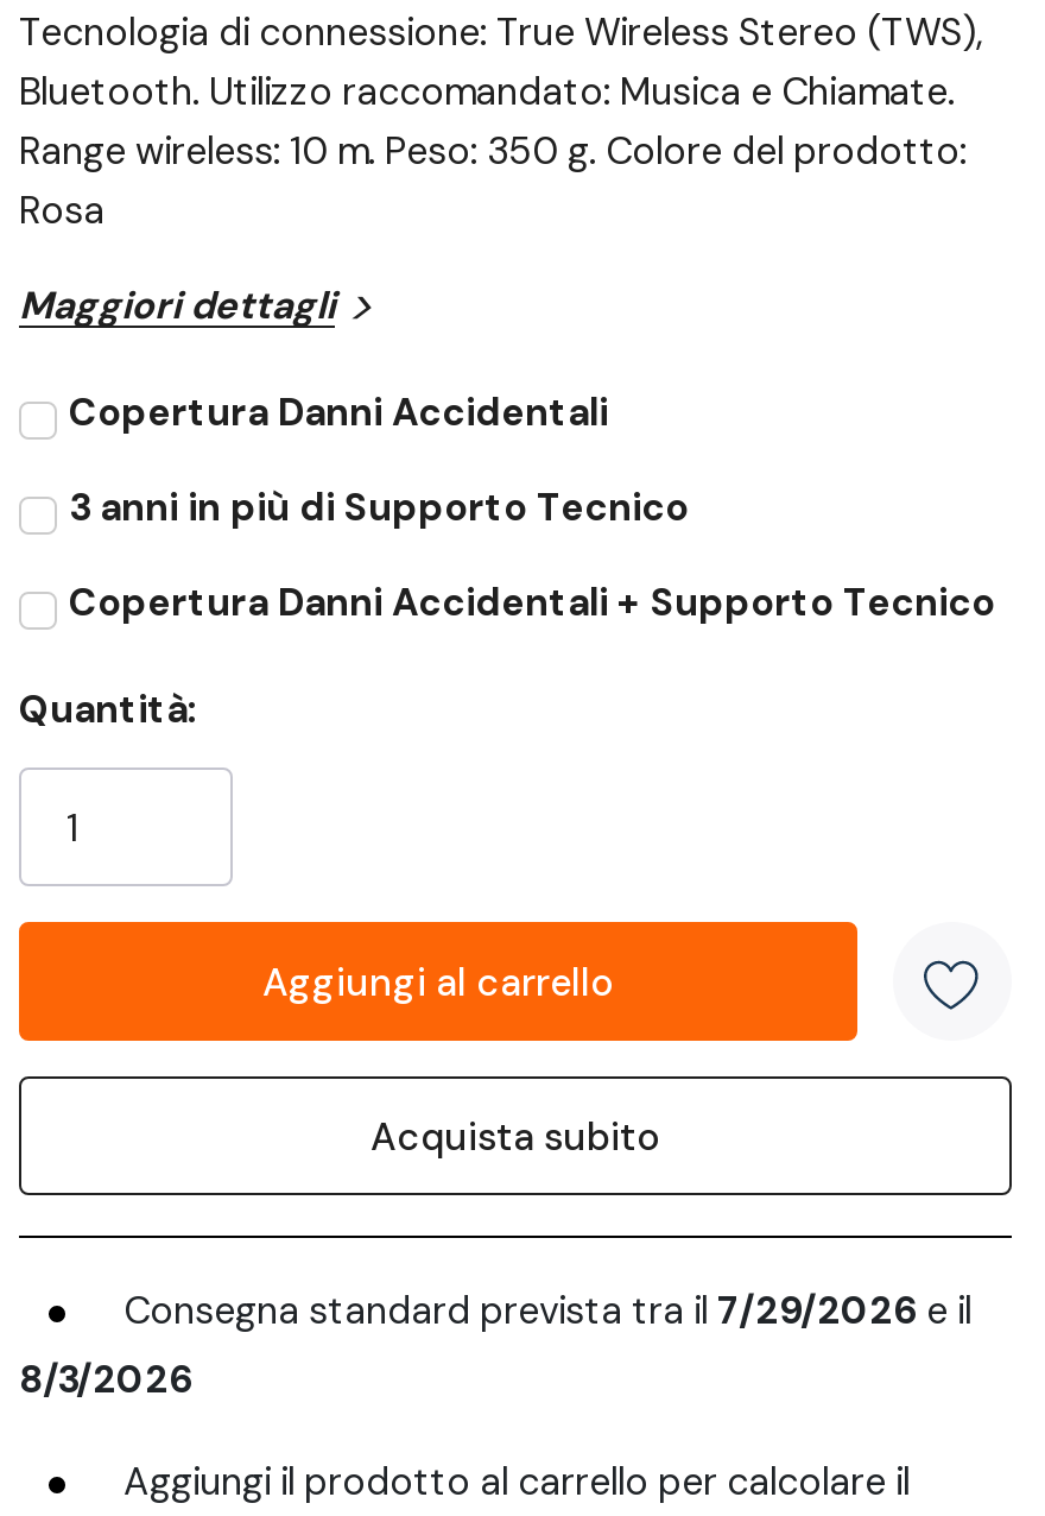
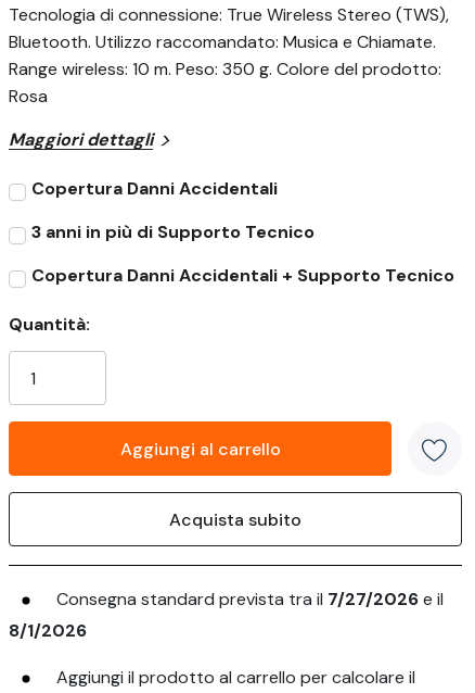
[114,1286,971,1335] Consegna standard prevista tra il 7/29/2026 e il -> [52,588,444,610] Consegna standard prevista tra il 7/27/2026 e il
[19,1354,192,1404] 8/3/2026 -> [9,619,87,642] 8/1/2026

